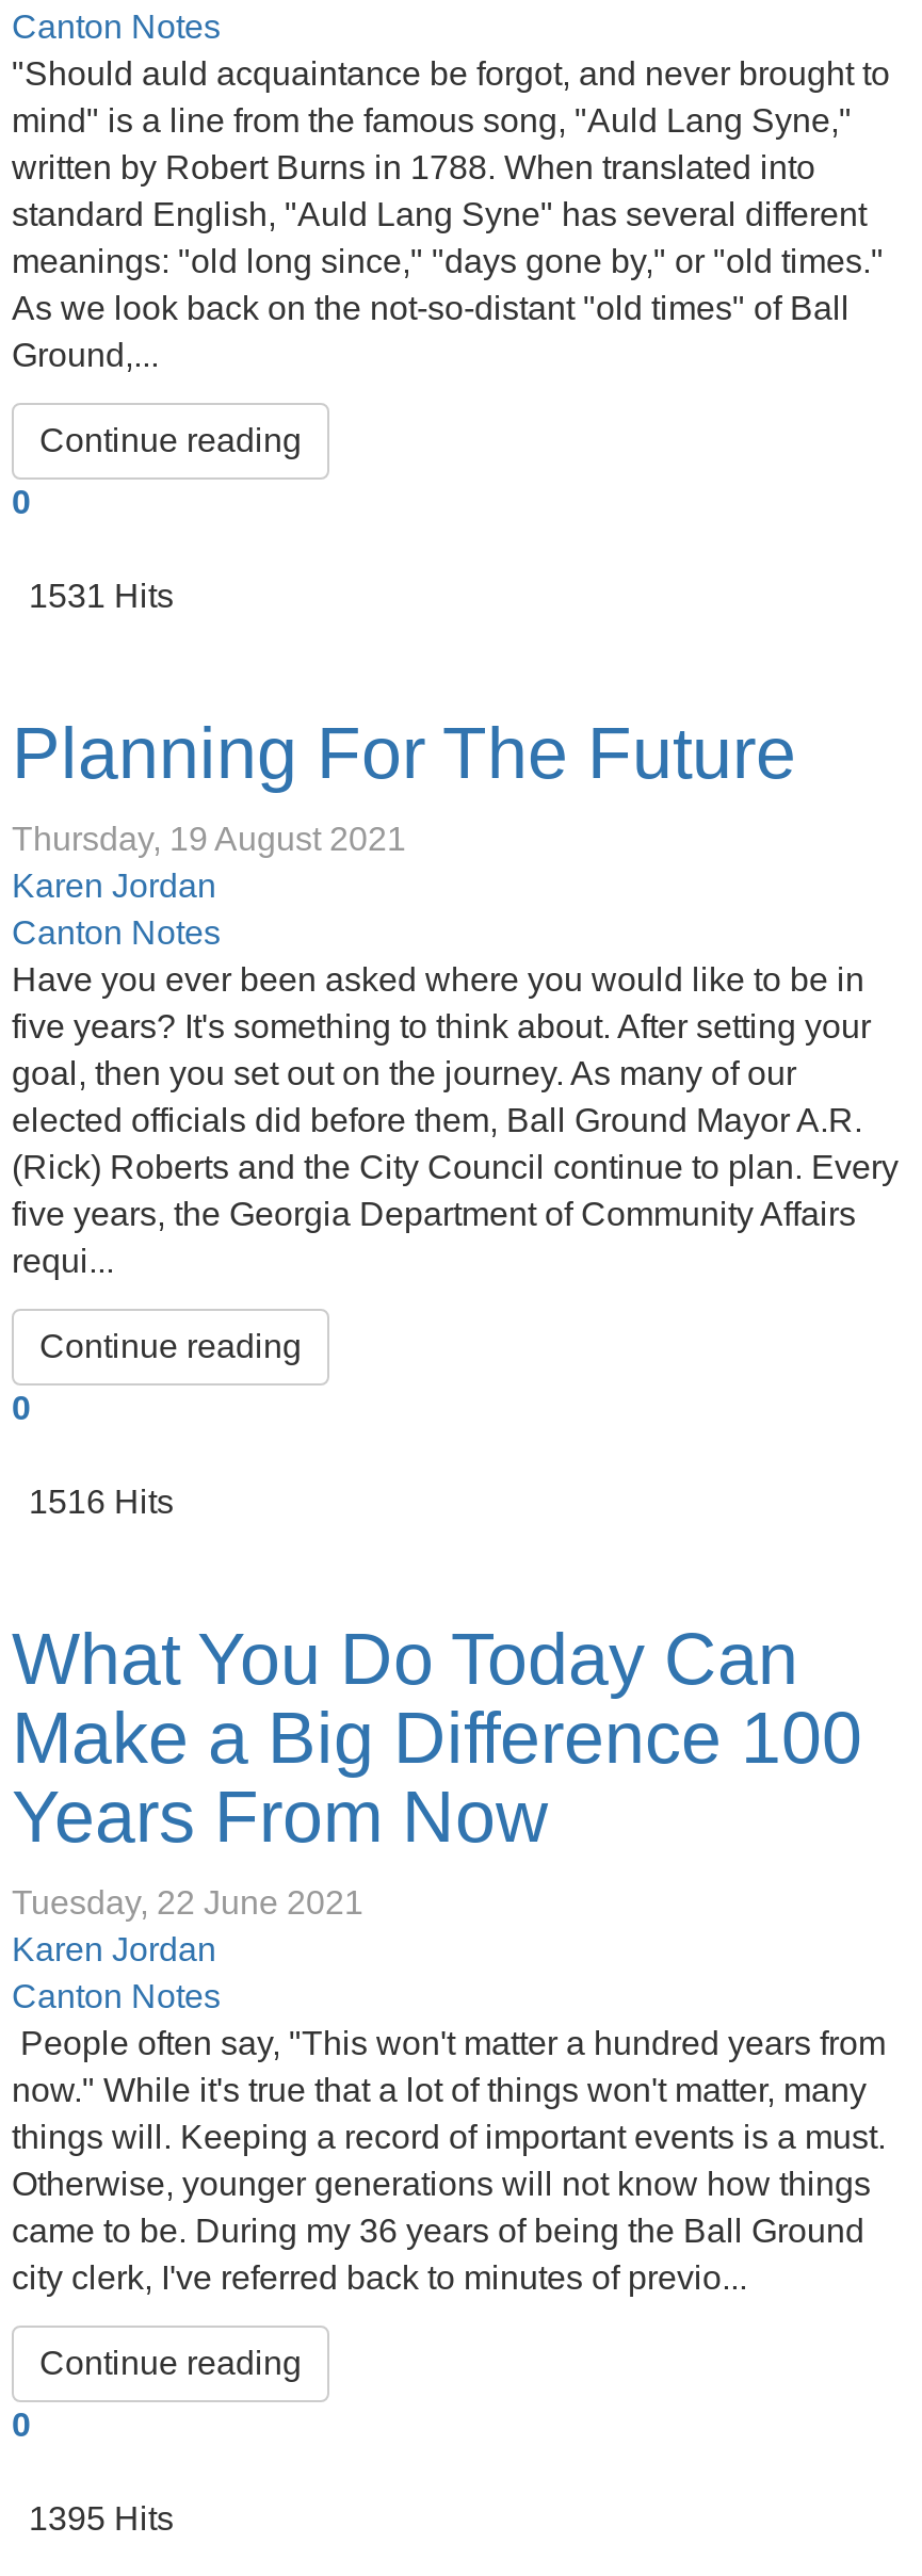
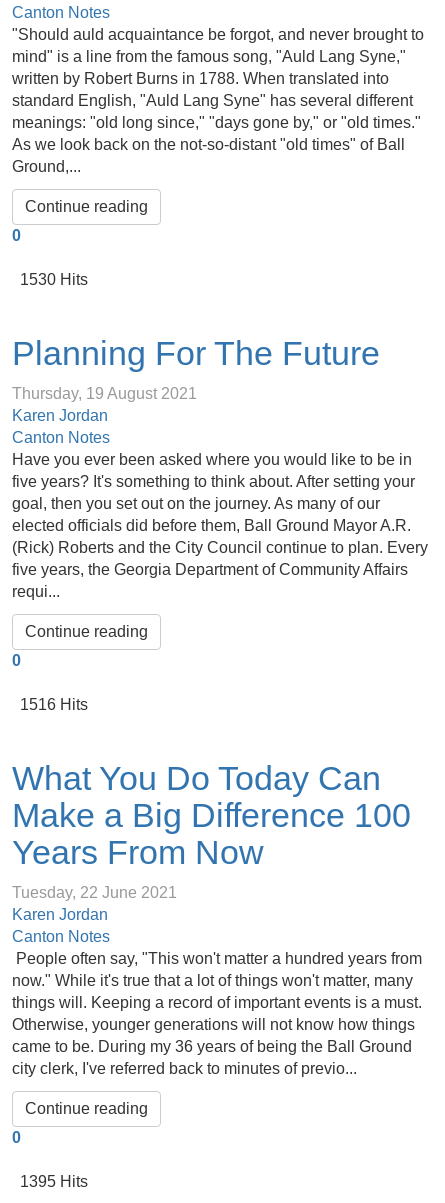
[12,577,174,613] 1531 Hits -> [12,271,88,288] 1530 Hits

